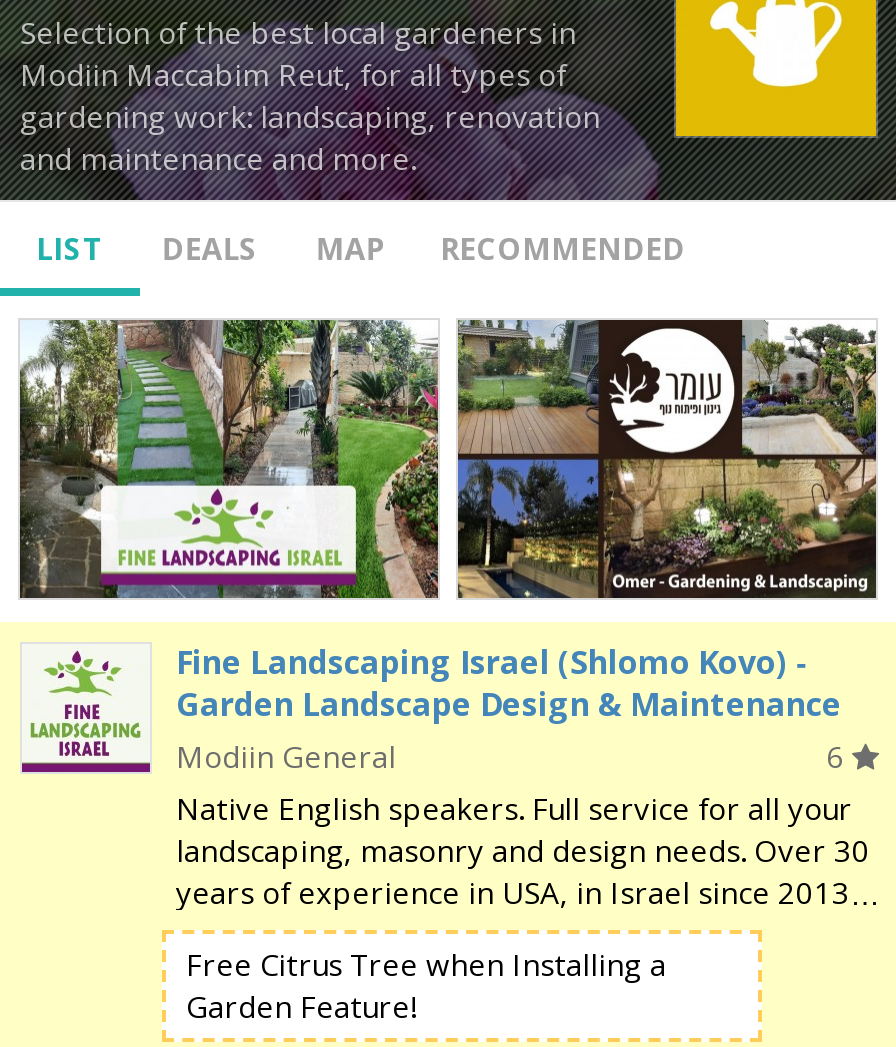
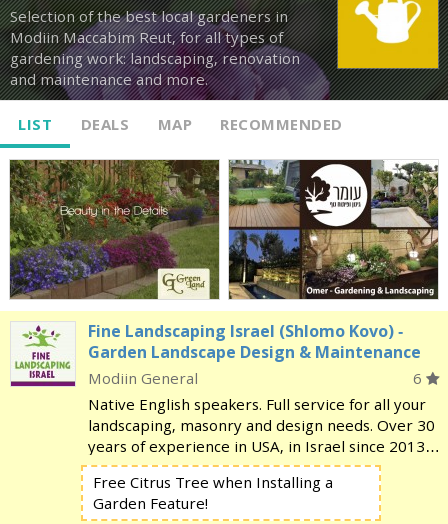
[20,318,440,600] [image] -> [9,159,220,300] [image]

